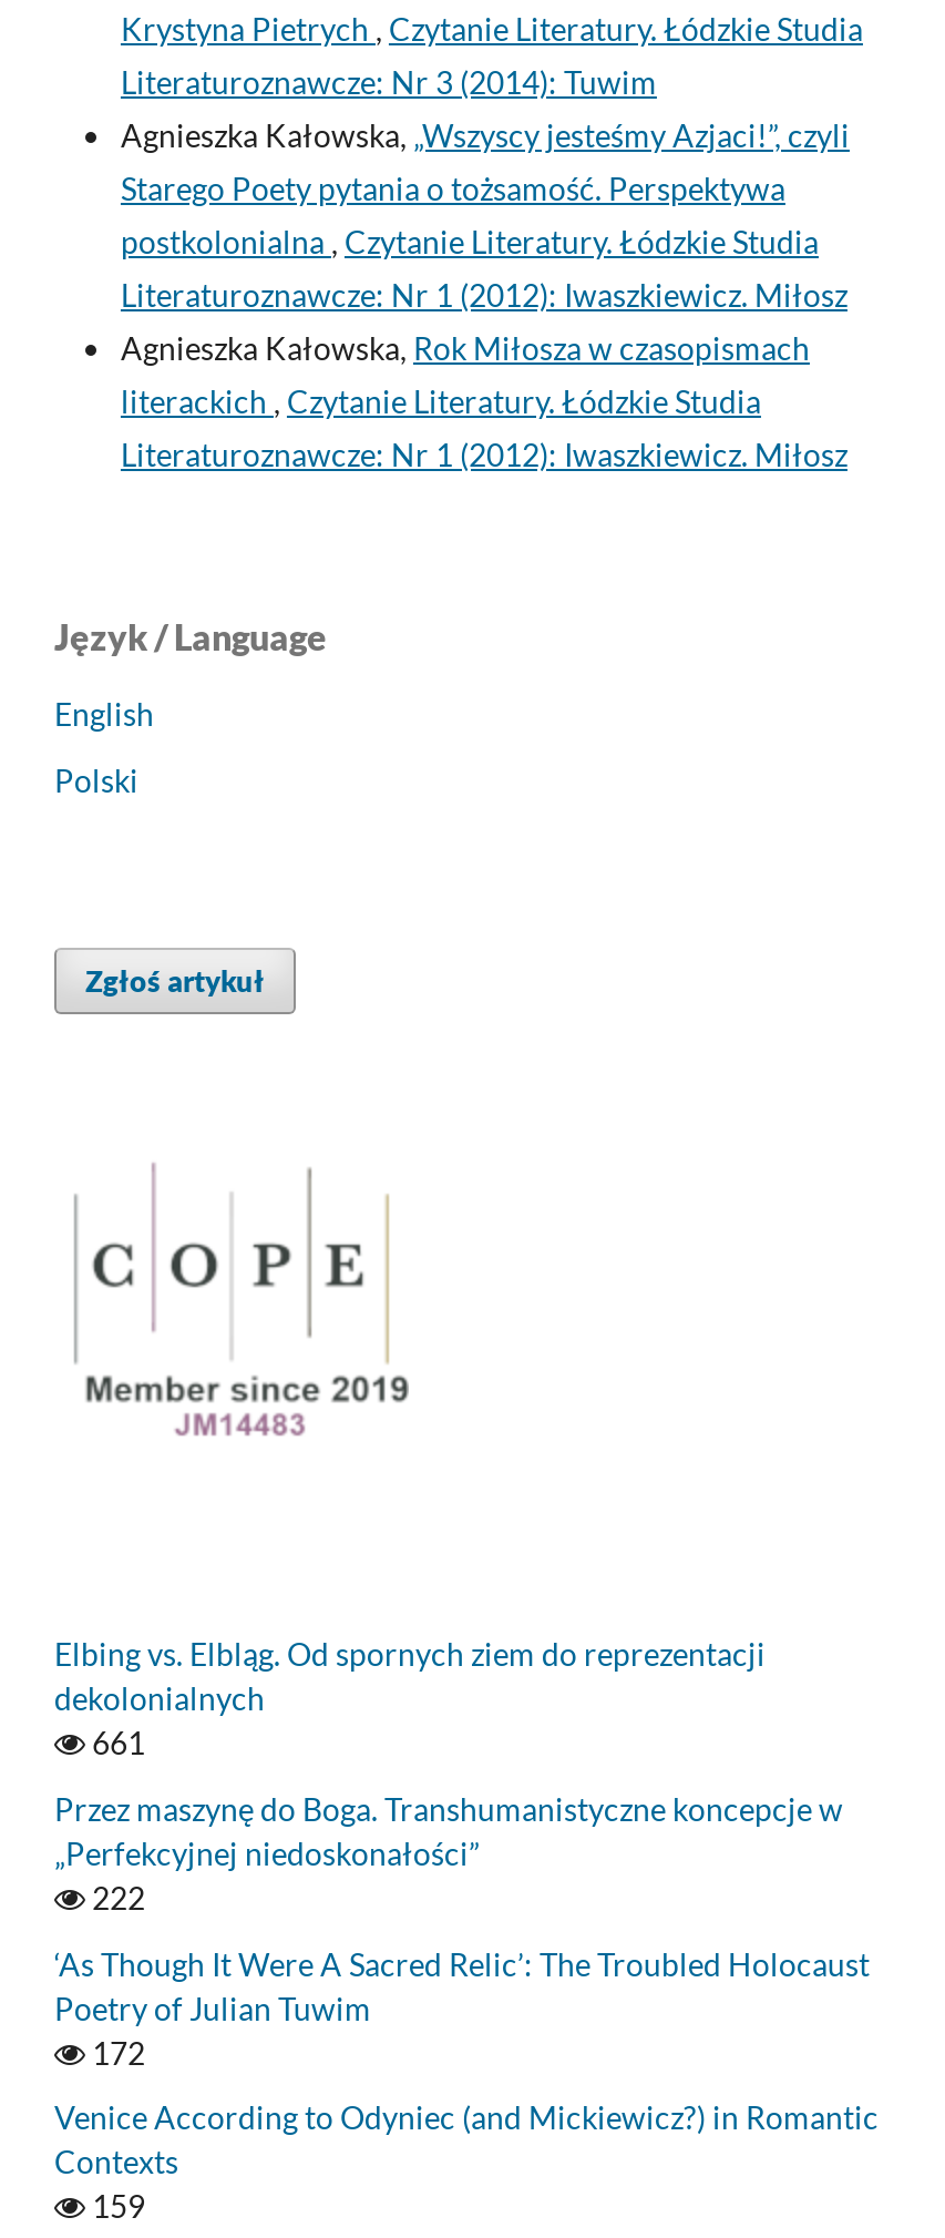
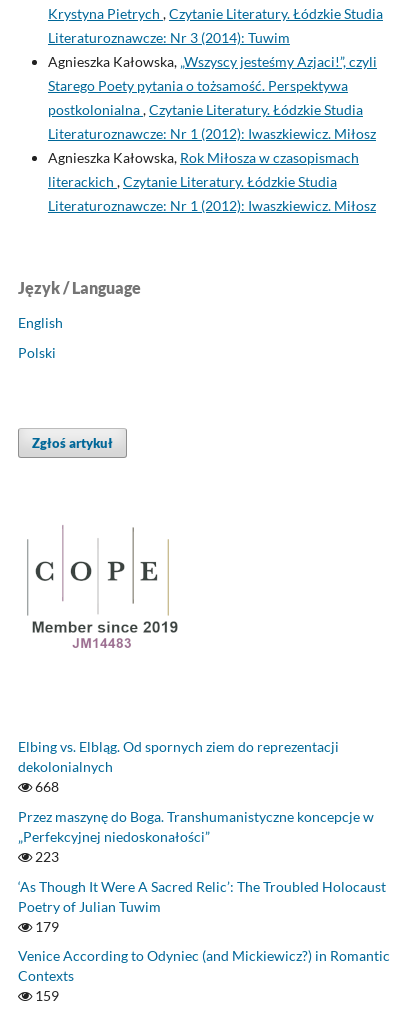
[85,1723,145,1760] 661 -> [32,778,59,795] 668
[85,1878,145,1915] 222 -> [32,847,59,864] 223
[85,2033,145,2071] 172 -> [32,917,59,934] 179

